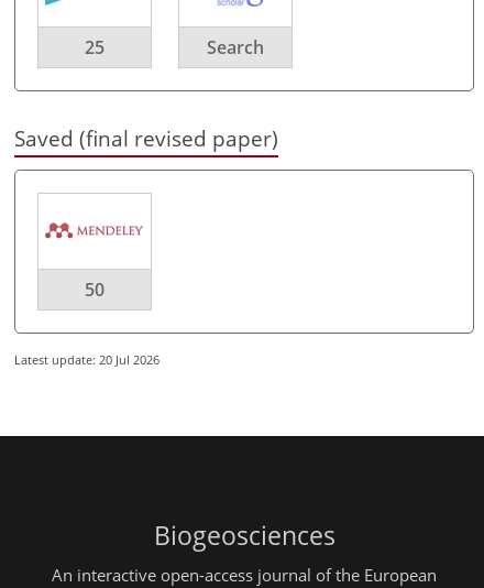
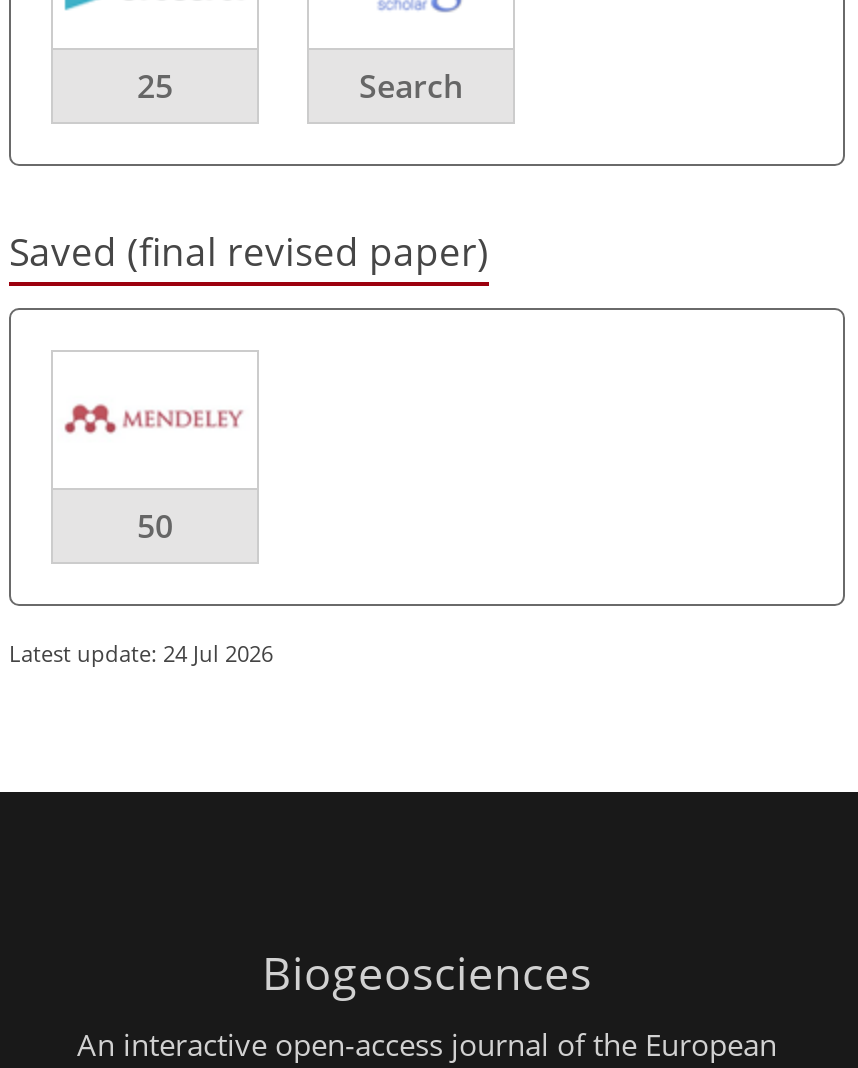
[14,351,159,368] Latest update: 20 Jul 2026 -> [9,638,273,668] Latest update: 24 Jul 2026

